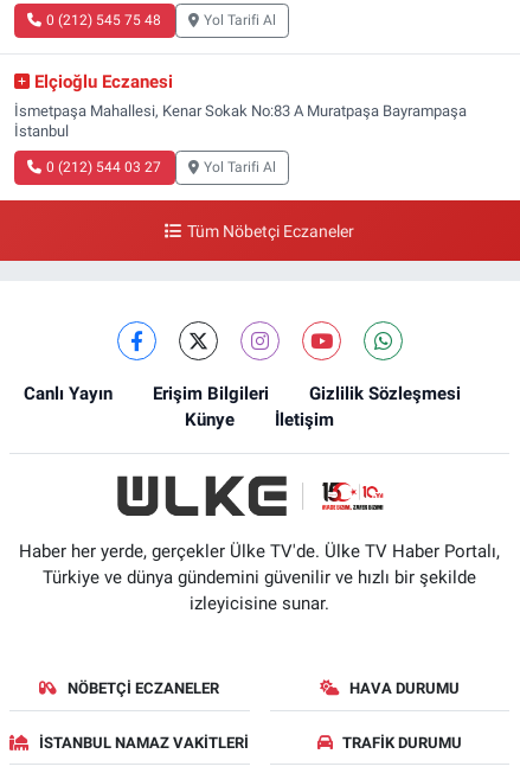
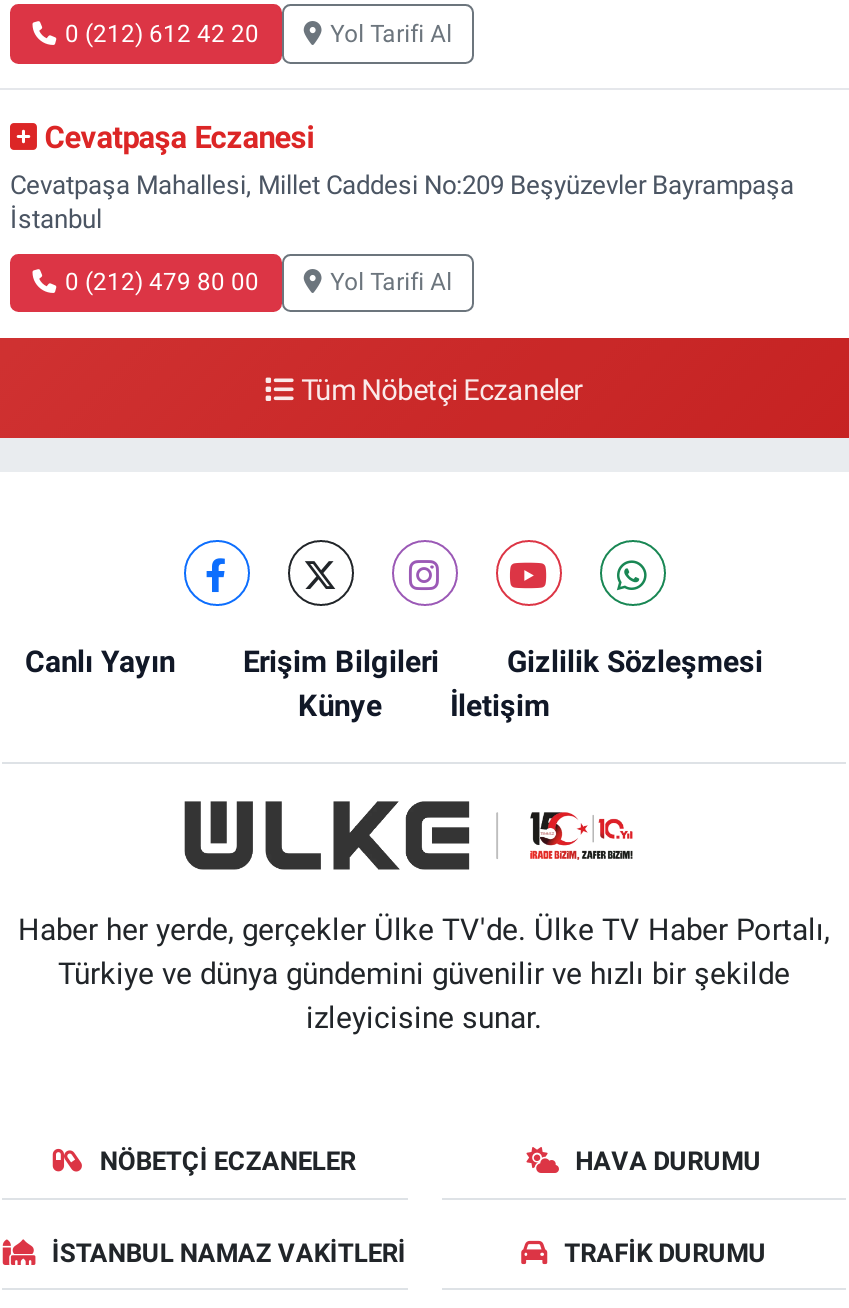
[47,12,162,28] 0 (212) 545 75 48 -> [65,19,259,47] 0 (212) 612 42 20
[14,72,467,119] Elçioğlu Eczanesi | İsmetpaşa Mahallesi, Kenar Sokak No:83 A Muratpaşa Bayrampaşa -> [10,120,794,200] Cevatpaşa Eczanesi | Cevatpaşa Mahallesi, Millet Caddesi No:209 Beşyüzevler Bayrampaşa
[47,159,162,176] 0 (212) 544 03 27 -> [65,268,259,296] 0 (212) 479 80 00

